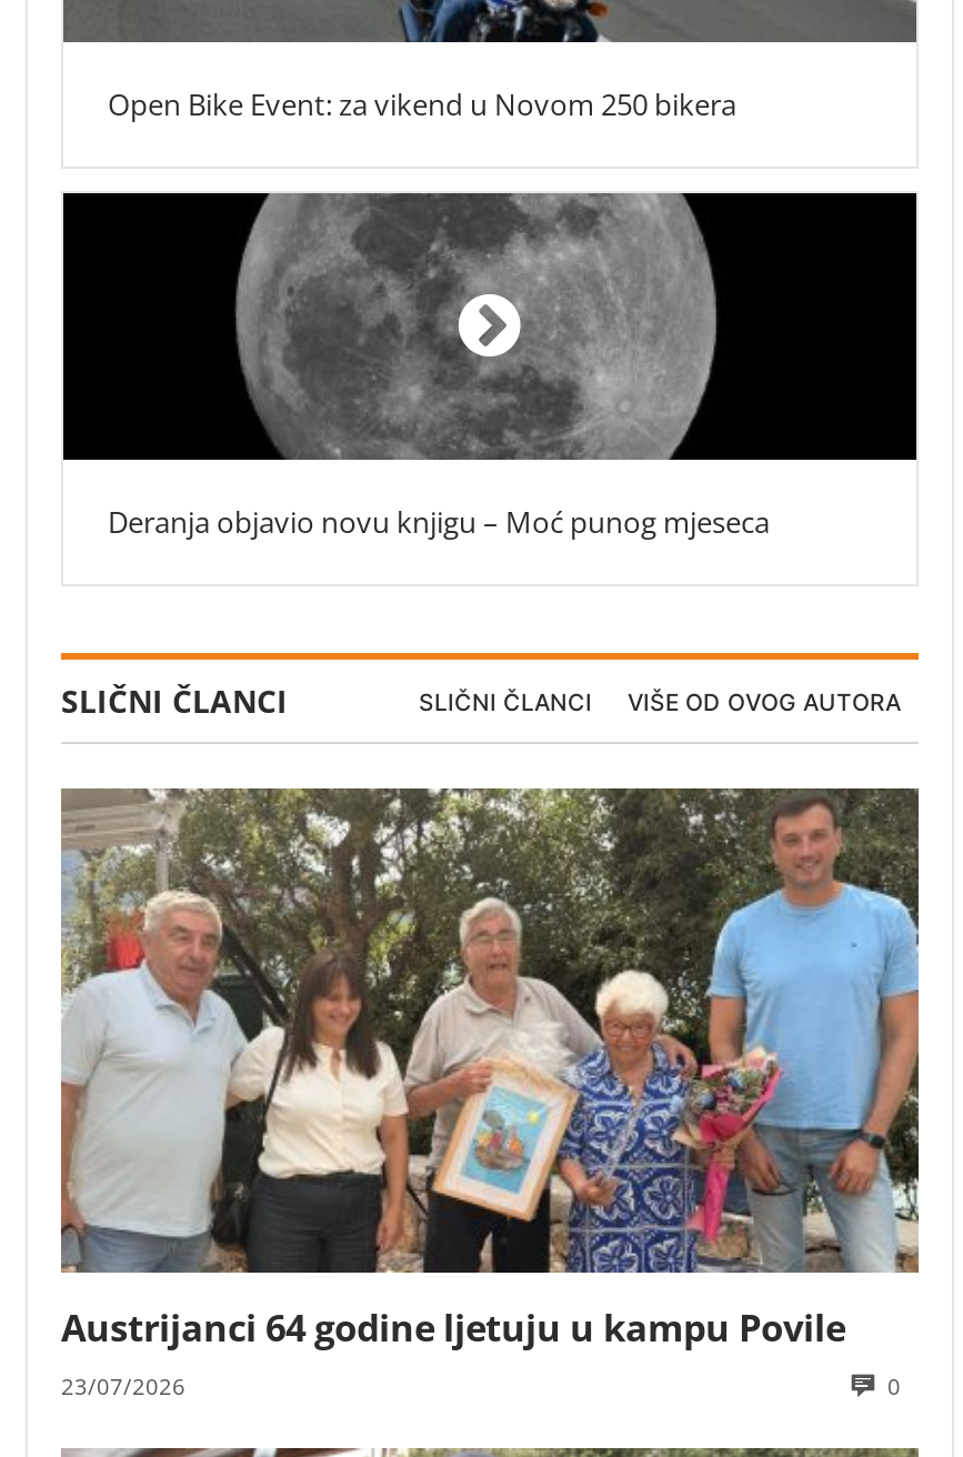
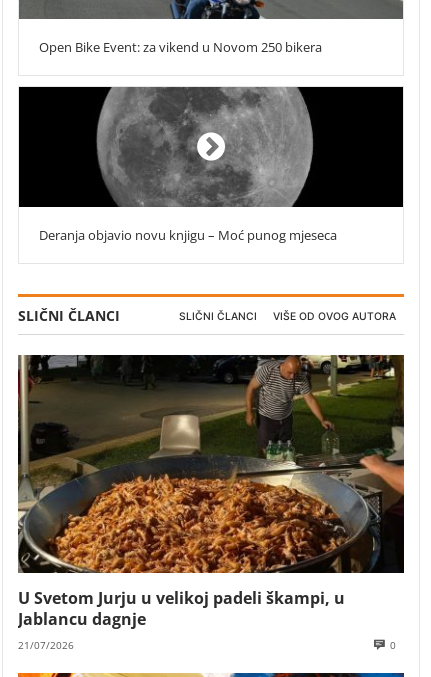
[61,786,921,1402] [image] | Austrijanci 64 godine ljetuju u kampu Povile | 23/07/2026 -> [18,354,405,652] [image] | U Svetom Jurju u velikoj padeli škampi, u | Jablancu dagnje | 21/07/2026

